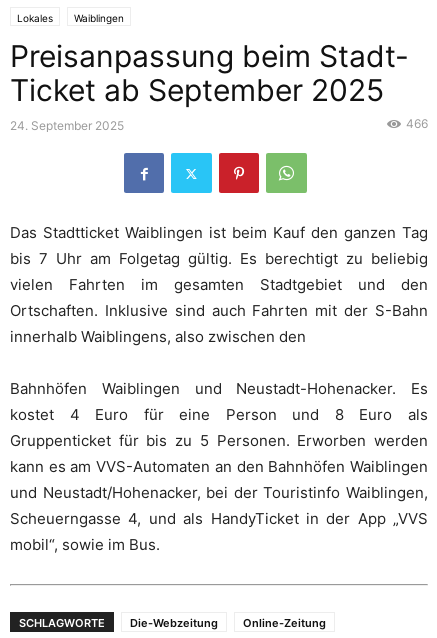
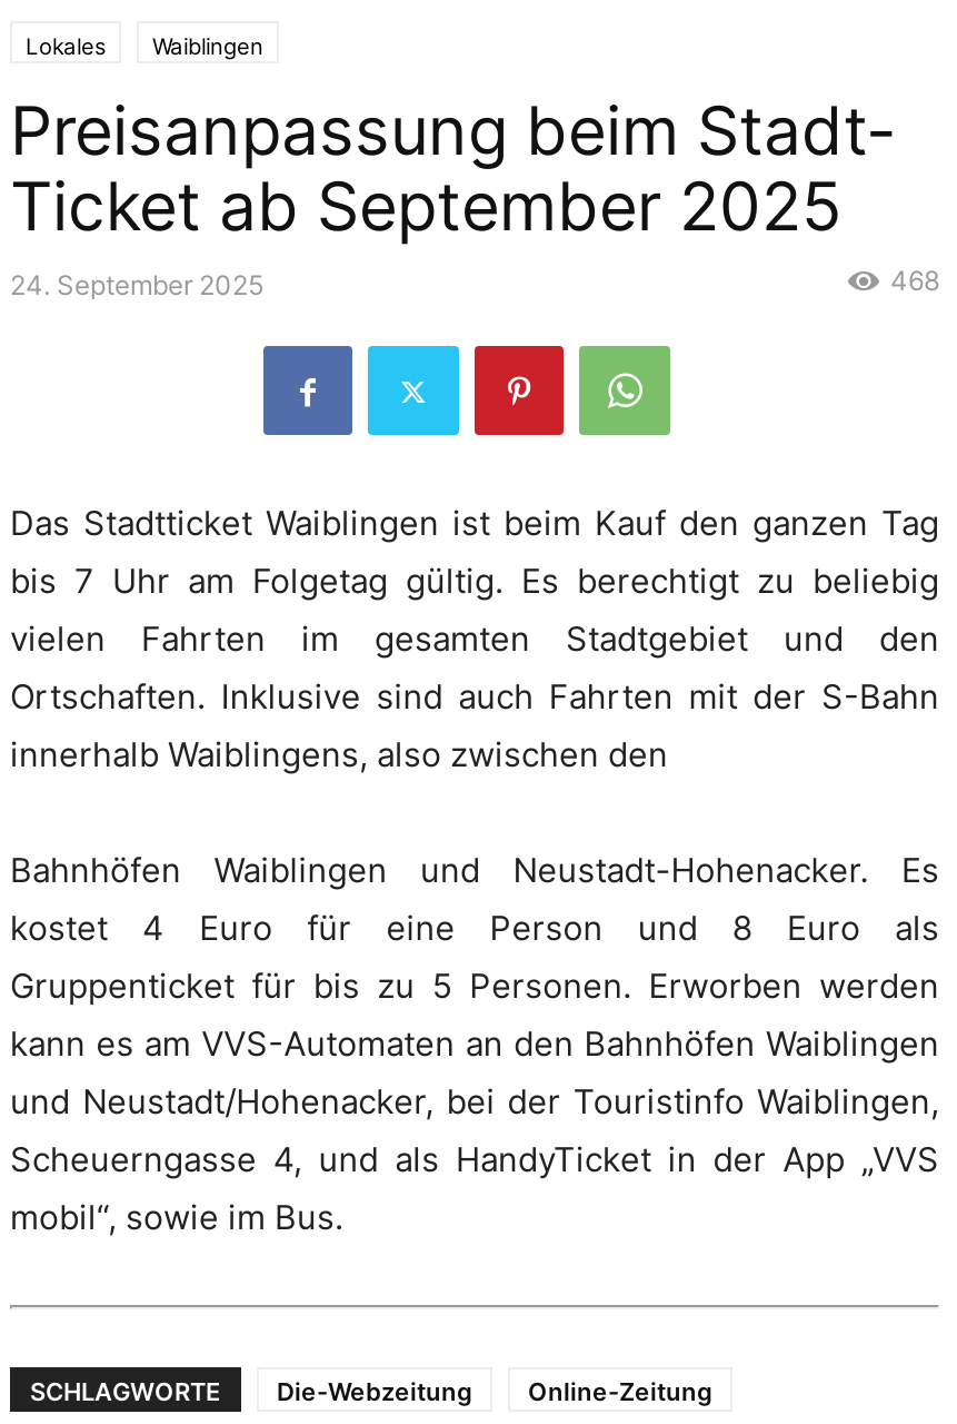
[406,116,428,131] 466 -> [890,264,939,297] 468

